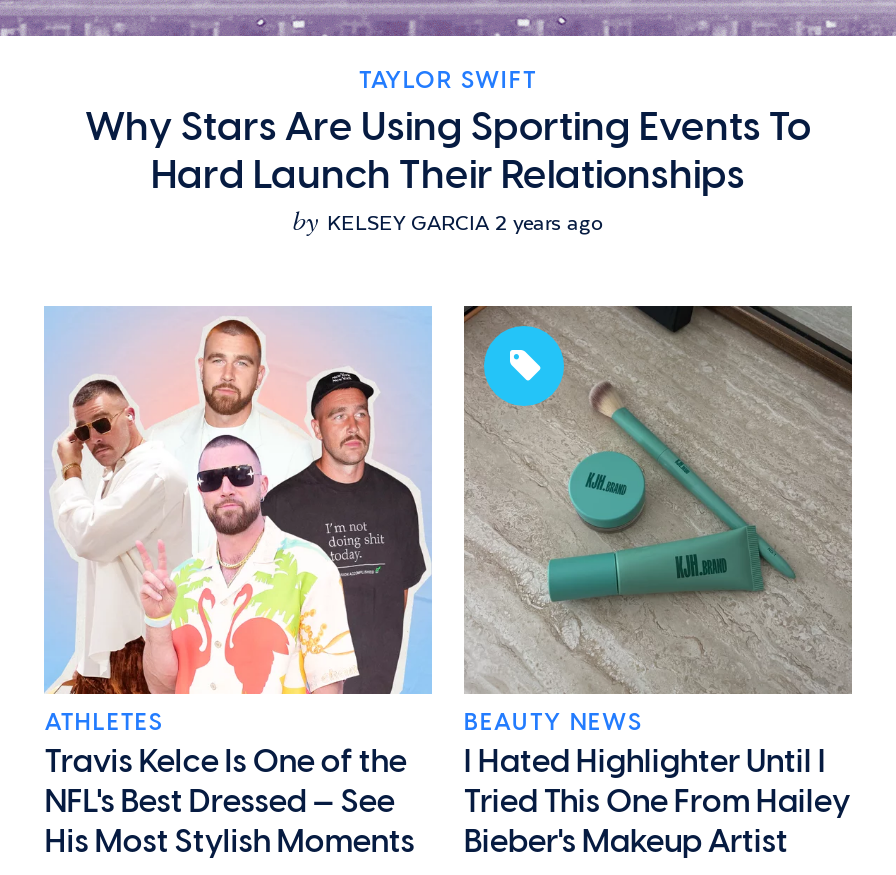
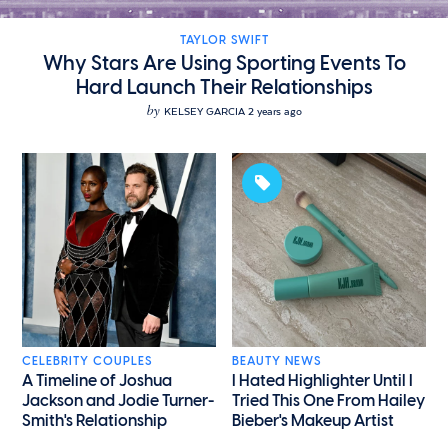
[44,306,432,861] [image] | ATHLETES | Travis Kelce Is One of the | NFL's Best Dressed — See | His Most Stylish Moments -> [21,152,217,430] [image] | CELEBRITY COUPLES | A Timeline of Joshua | Jackson and Jodie Turner- | Smith's Relationship

